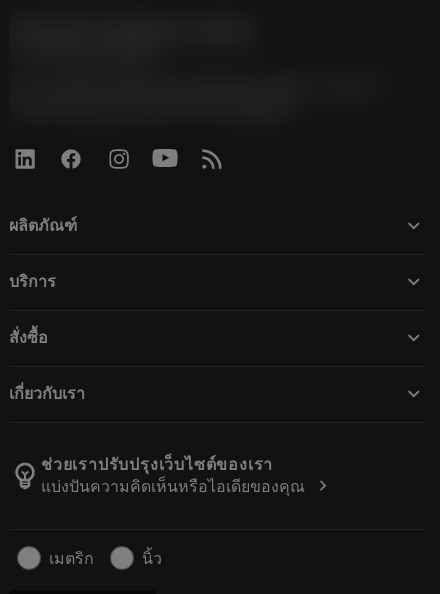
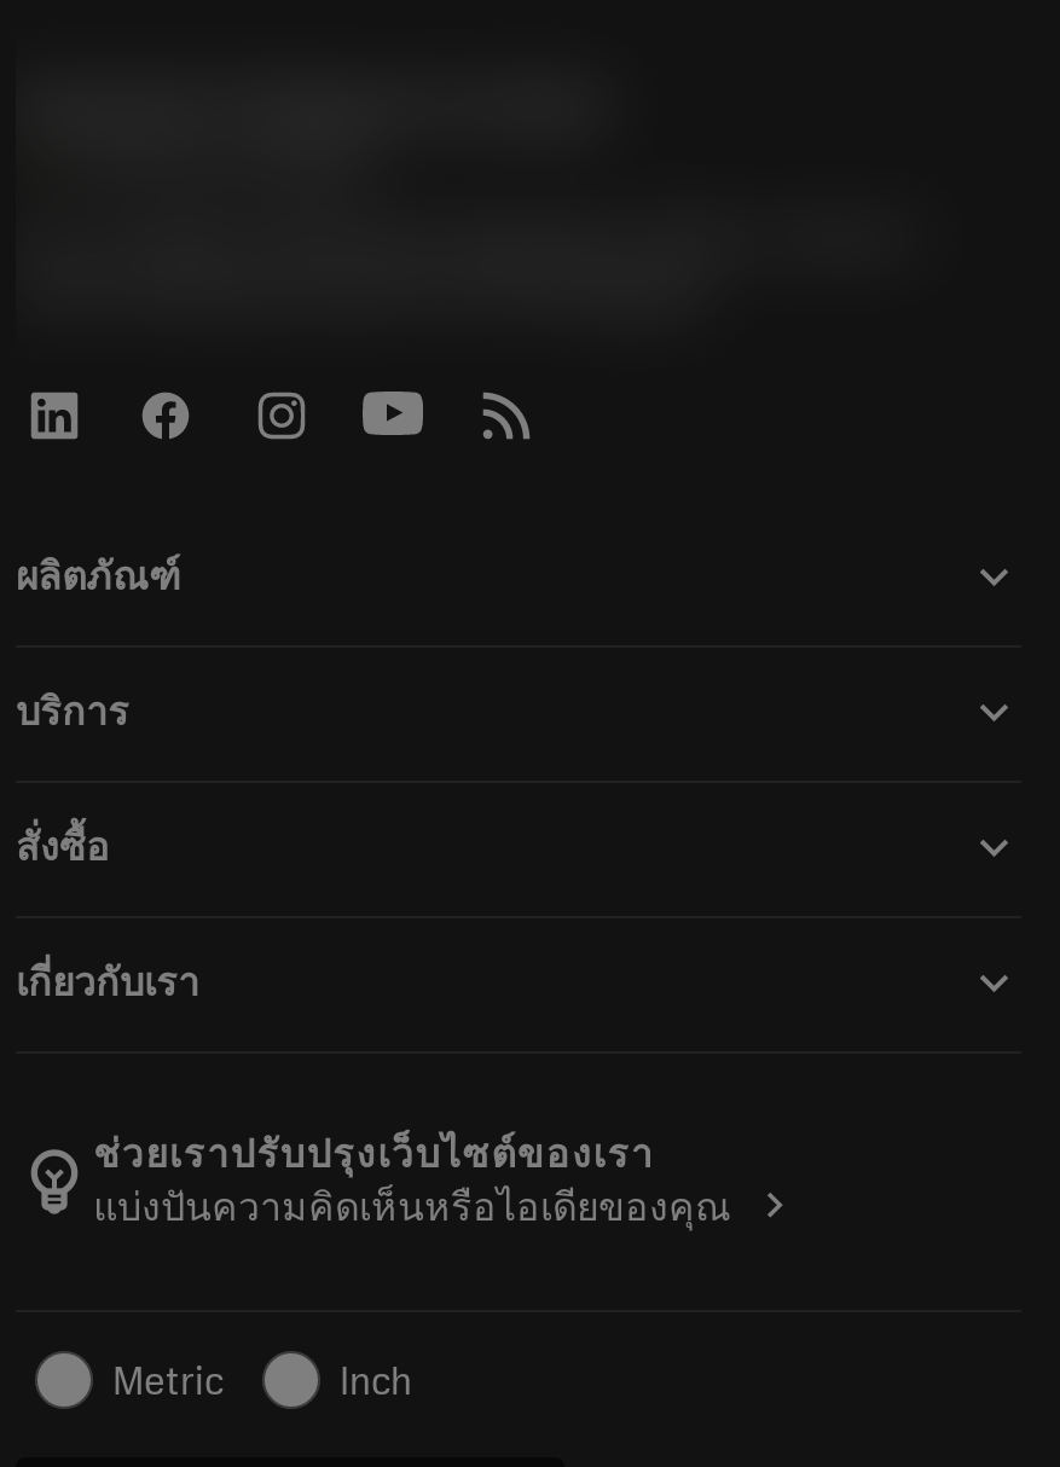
[49,549,162,569] เมตริก | นิ้ว -> [112,1359,412,1408] Metric | Inch

